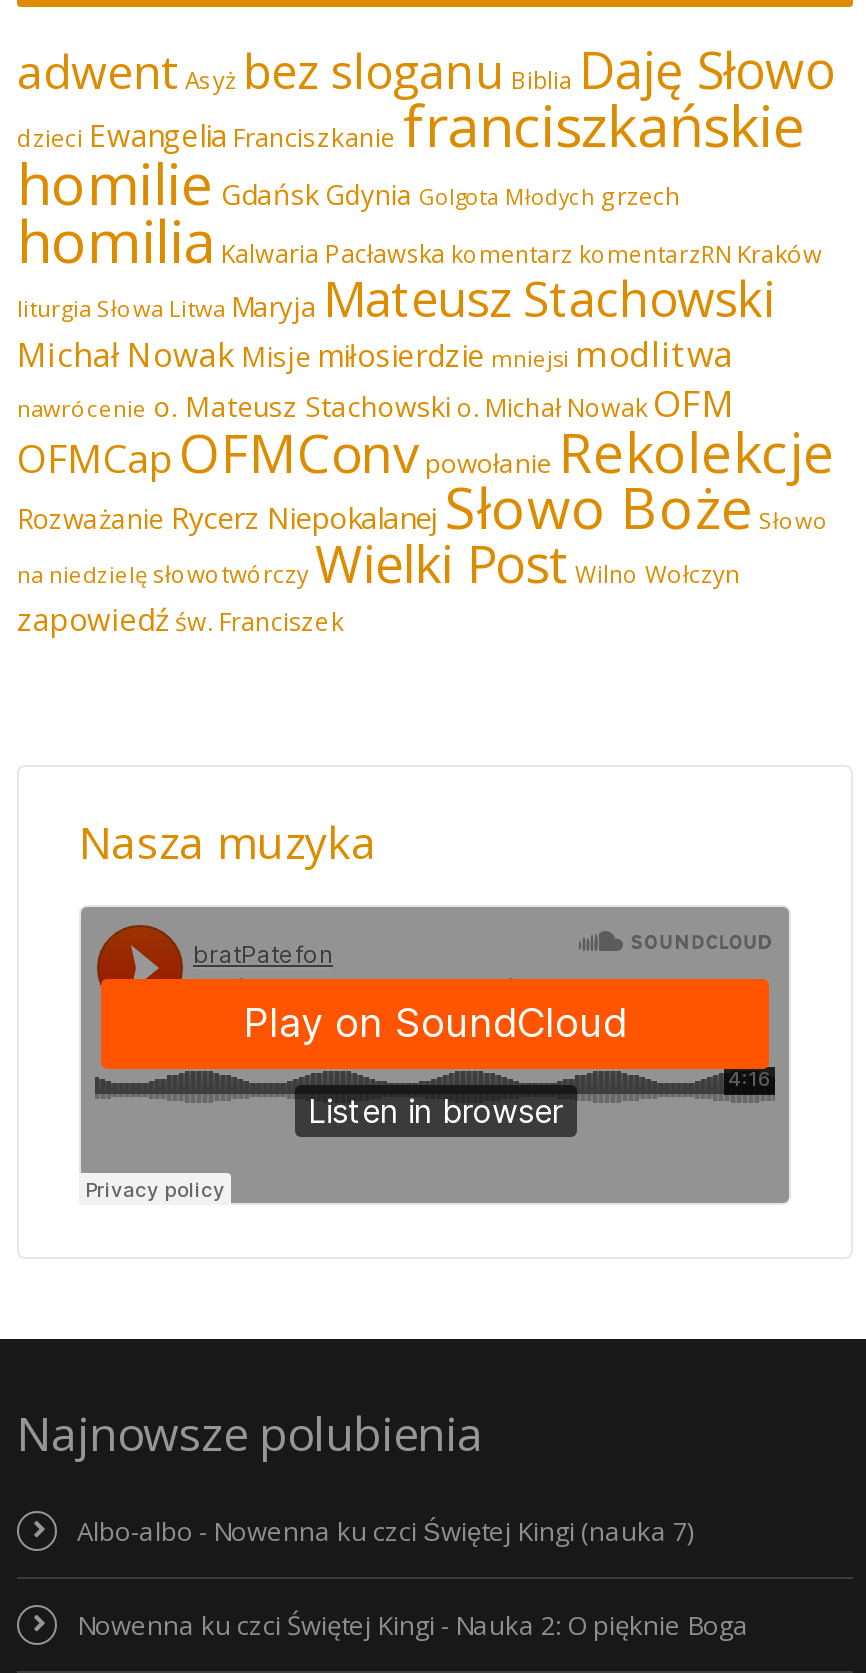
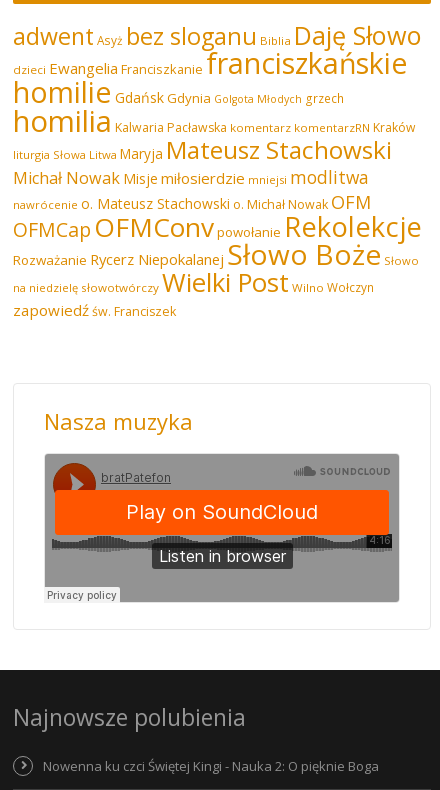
[77,1512,693,1548] Albo-albo - Nowenna ku czci Świętej Kingi (nauka 7) -> none

